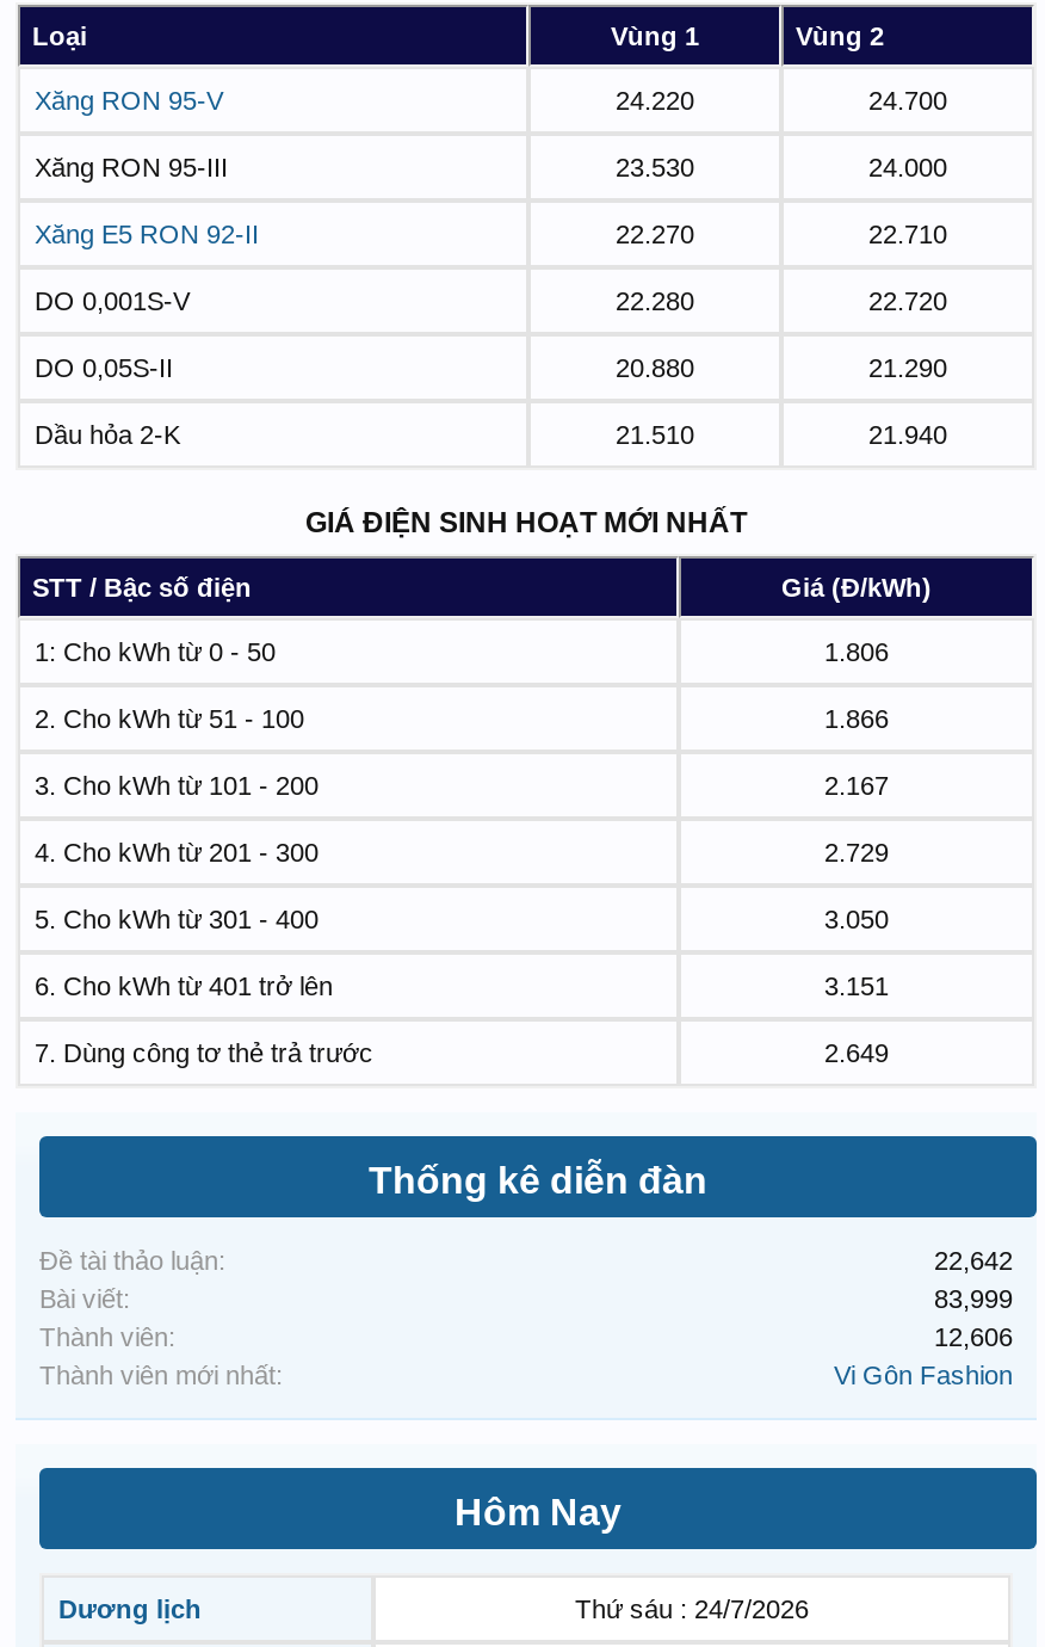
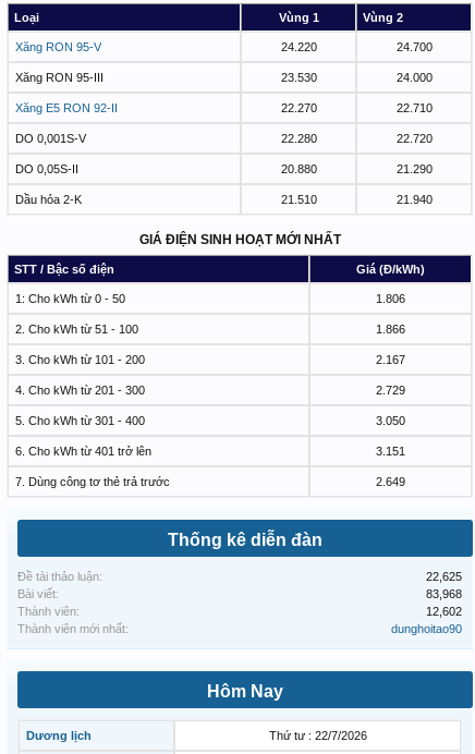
[934,1246,1013,1275] 22,642 -> [426,570,462,583] 22,625
[934,1285,1013,1313] 83,999 -> [426,588,462,601] 83,968
[934,1323,1013,1351] 12,606 -> [426,605,462,618] 12,602
[834,1361,1013,1390] Vi Gôn Fashion -> [391,622,462,635] dunghoitao90
[575,1595,809,1624] Thứ sáu : 24/7/2026 -> [269,729,367,742] Thứ tư : 22/7/2026

